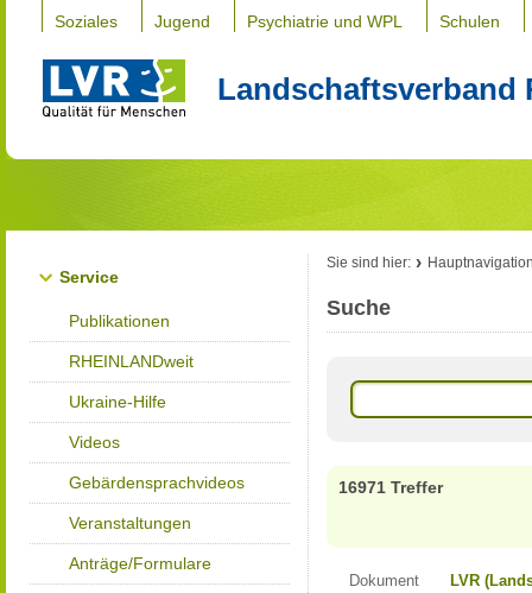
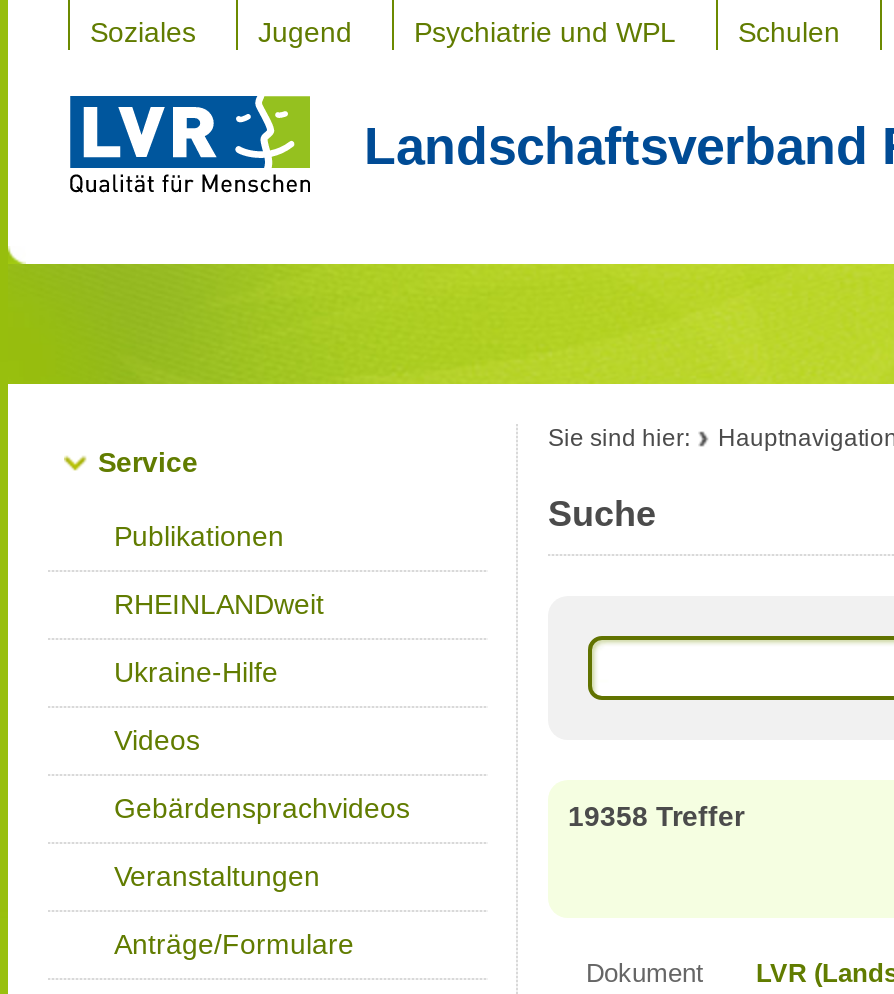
[338,478,443,497] 16971 Treffer -> [568,800,744,832] 19358 Treffer

